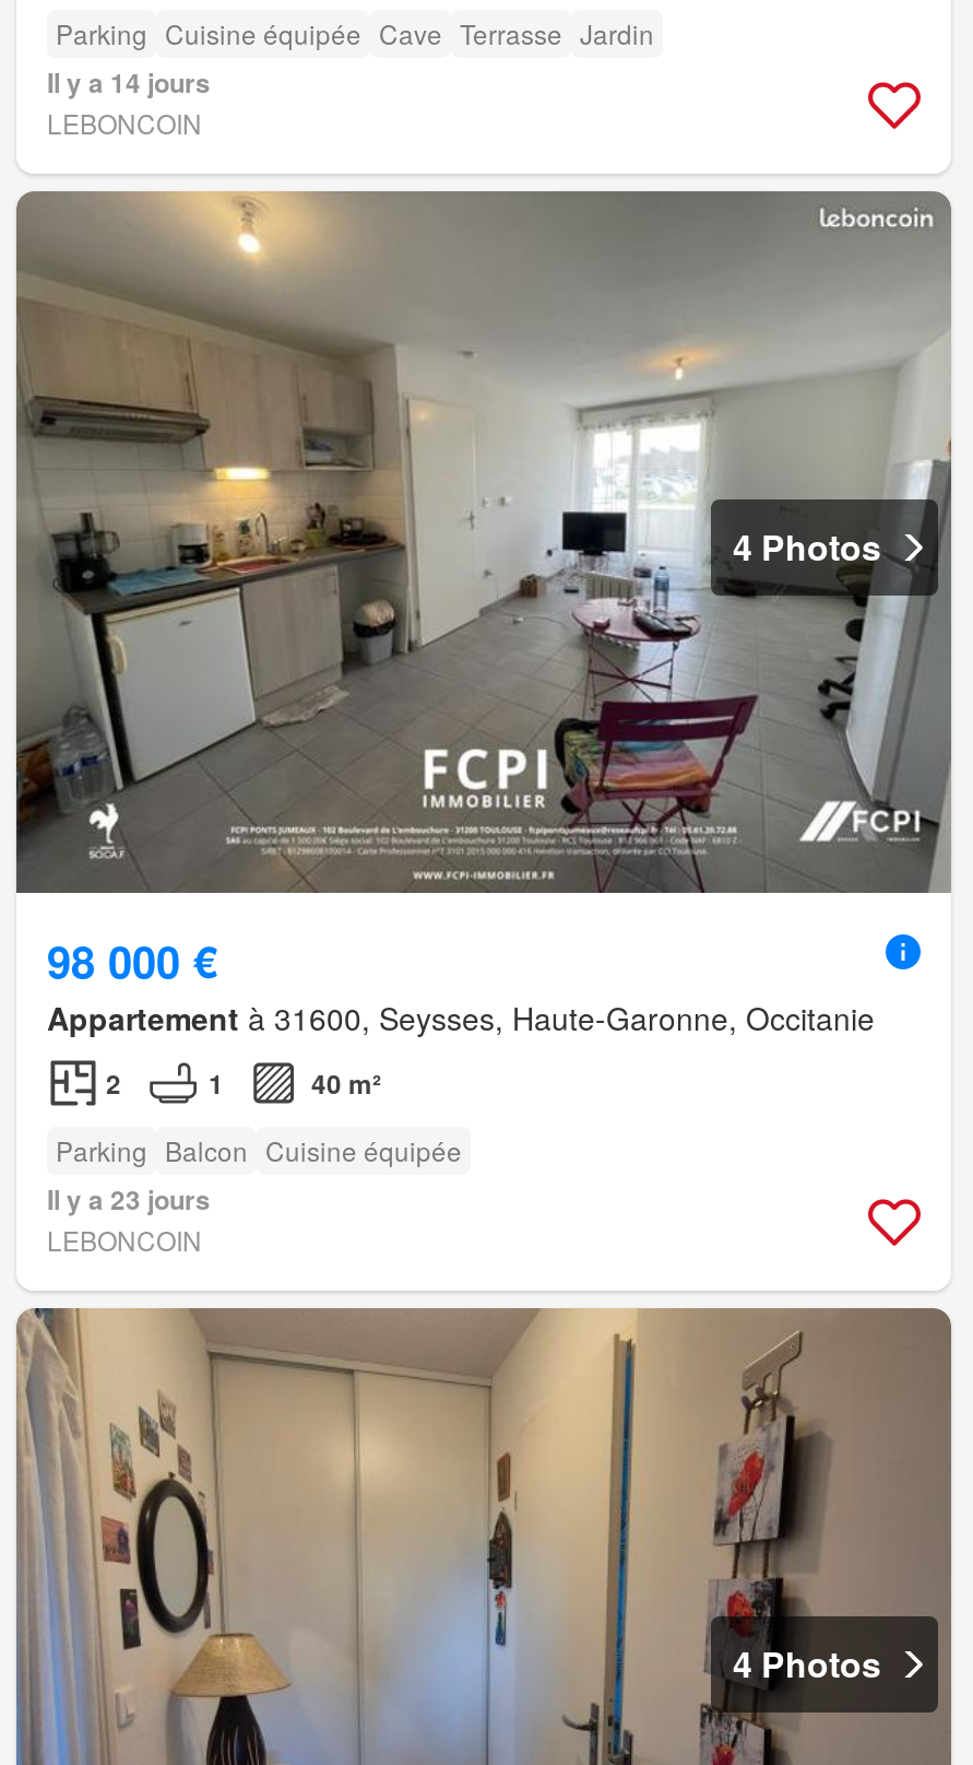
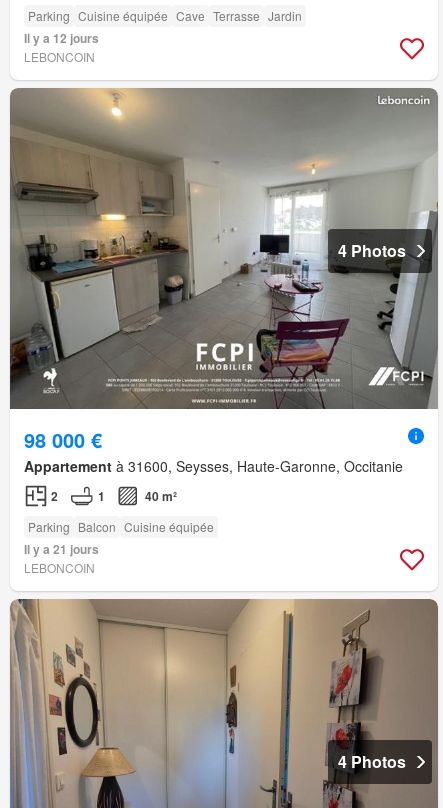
[47,63,211,103] Il y a 14 jours -> [24,29,99,47] Il y a 12 jours
[47,1180,211,1219] Il y a 23 jours -> [24,540,99,558] Il y a 21 jours

